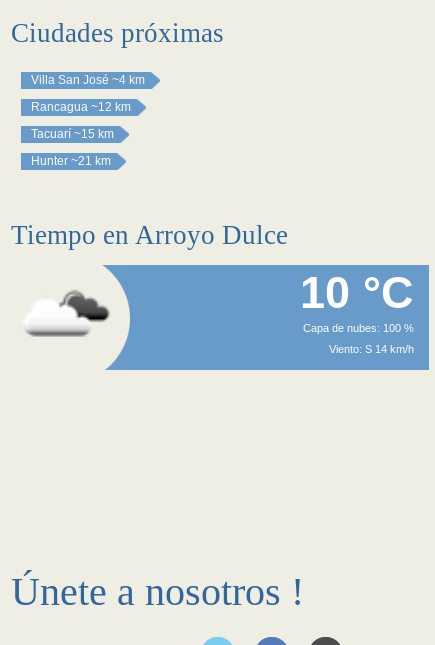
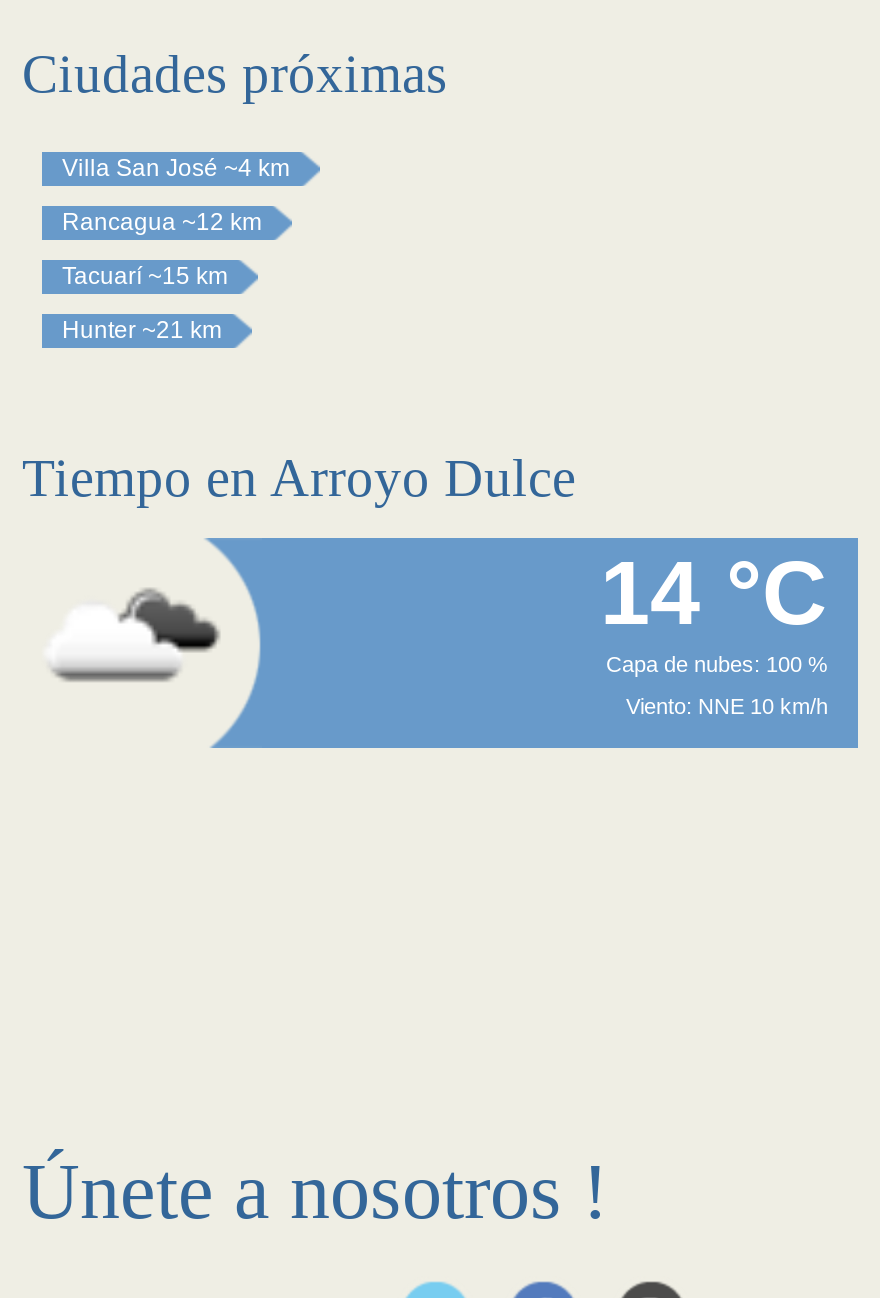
[300,267,414,318] 10 °C -> [600,542,828,644] 14 °C
[329,343,414,355] Viento: S 14 km/h -> [626,694,828,718] Viento: NNE 10 km/h

